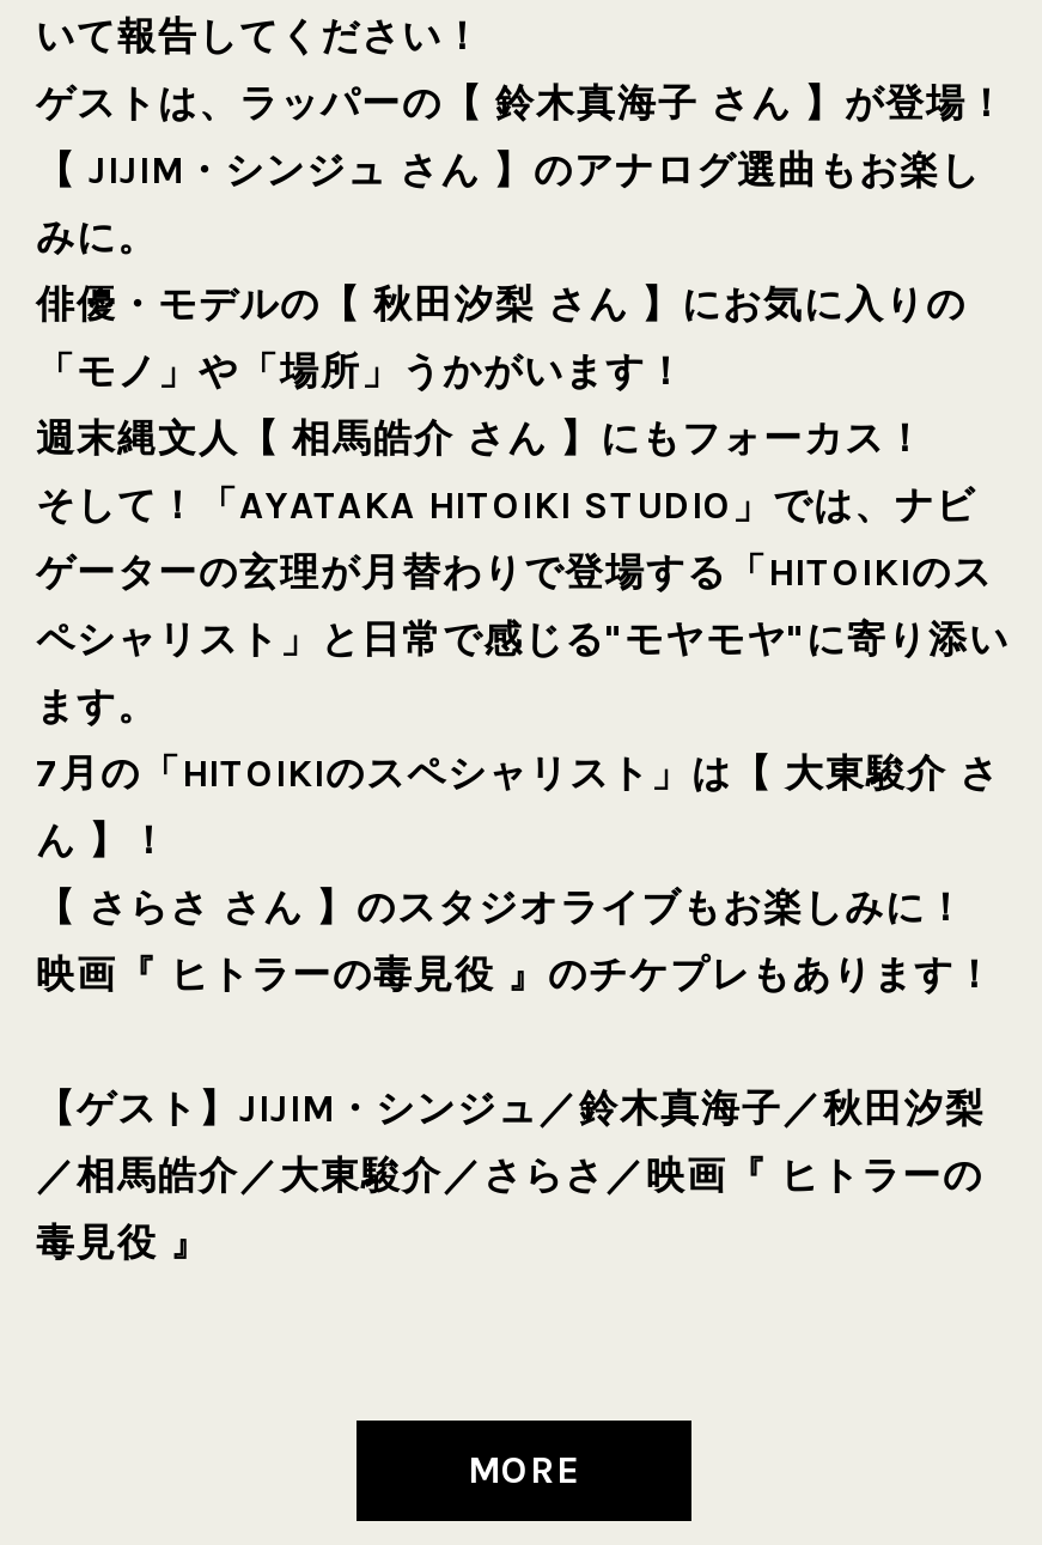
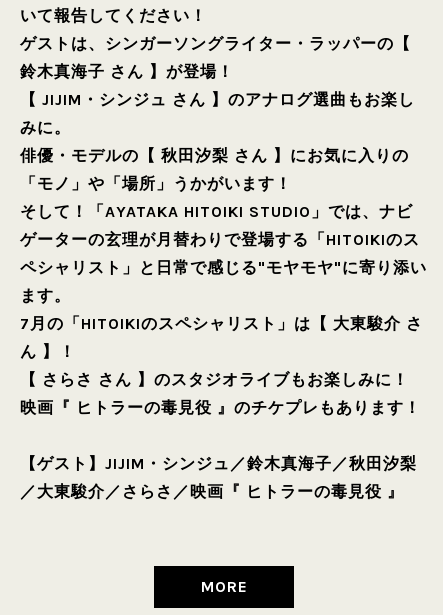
[36,80,1007,125] ゲストは、ラッパーの【 鈴木真海子 さん 】が登場！ -> [20,34,411,81] ゲストは、シンガーソングライター・ラッパーの【 | 鈴木真海子 さん 】が登場！
moved [36,147,981,393] -> [20,90,415,193]: 【 JIJIM・シンジュ さん 】のアナログ選曲もお楽し | みに。 | 俳優・モデルの【 秋田汐梨 さん 】にお気に入りの | 「モノ」や「場所」うかがいます！
[36,415,926,460] 週末縄文人【 相馬皓介 さん 】にもフォーカス！ -> none
[36,1152,983,1264] ／相馬皓介／大東駿介／さらさ／映画『 ヒトラーの | 毒見役 』 -> [20,482,404,501] ／大東駿介／さらさ／映画『 ヒトラーの毒見役 』

